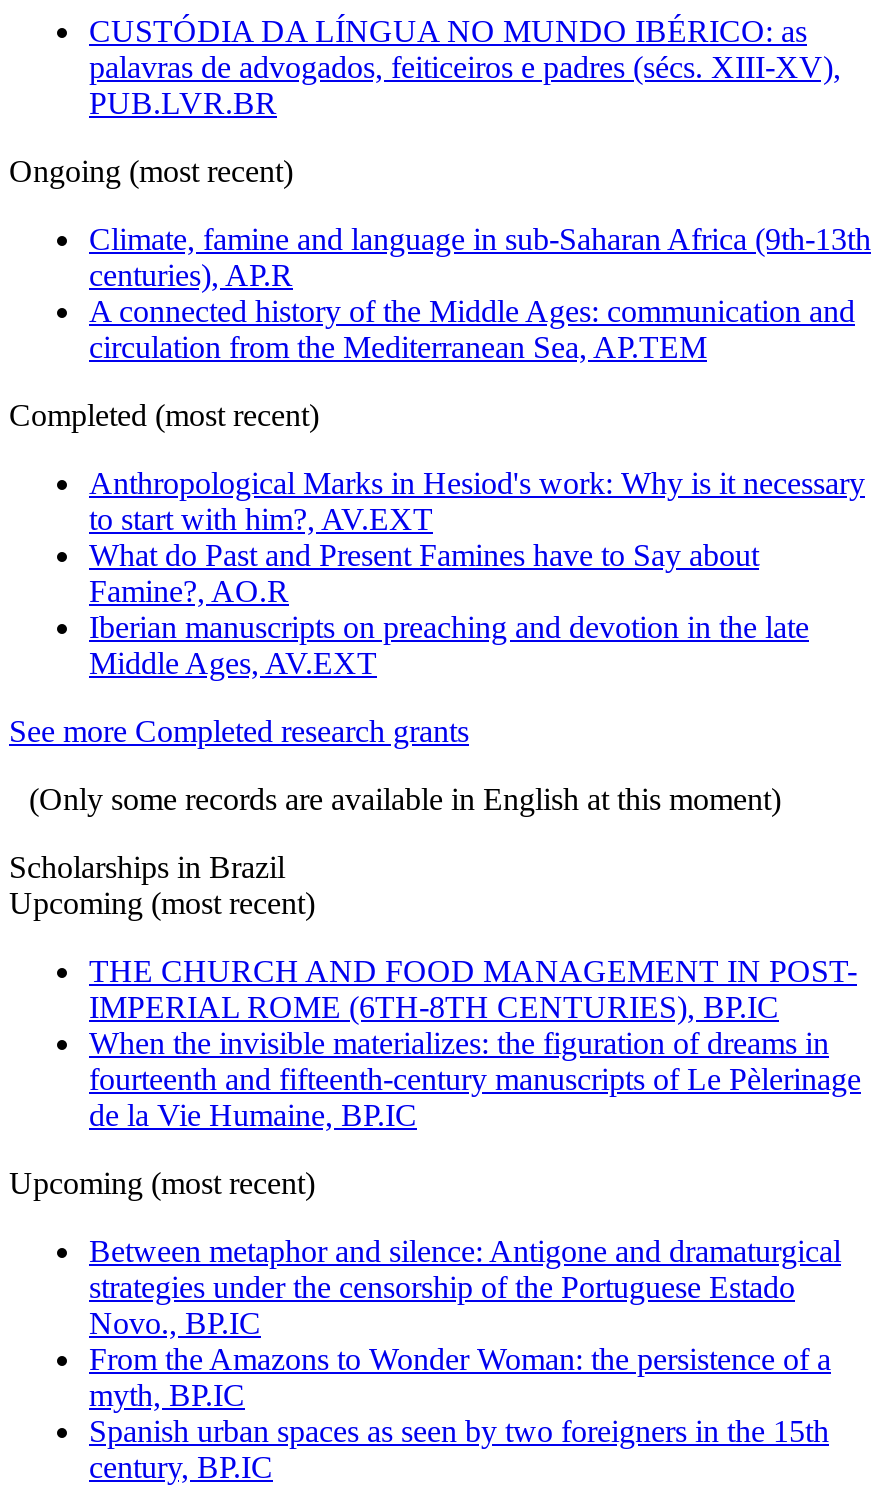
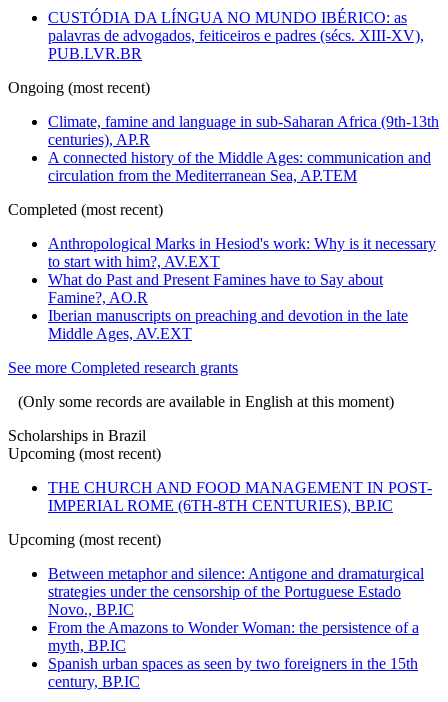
[89,1025,861,1131] When the invisible materializes: the figuration of dreams in | fourteenth and fifteenth-century manuscripts of Le Pèlerinage | de la Vie Humaine, BP.IC -> none

